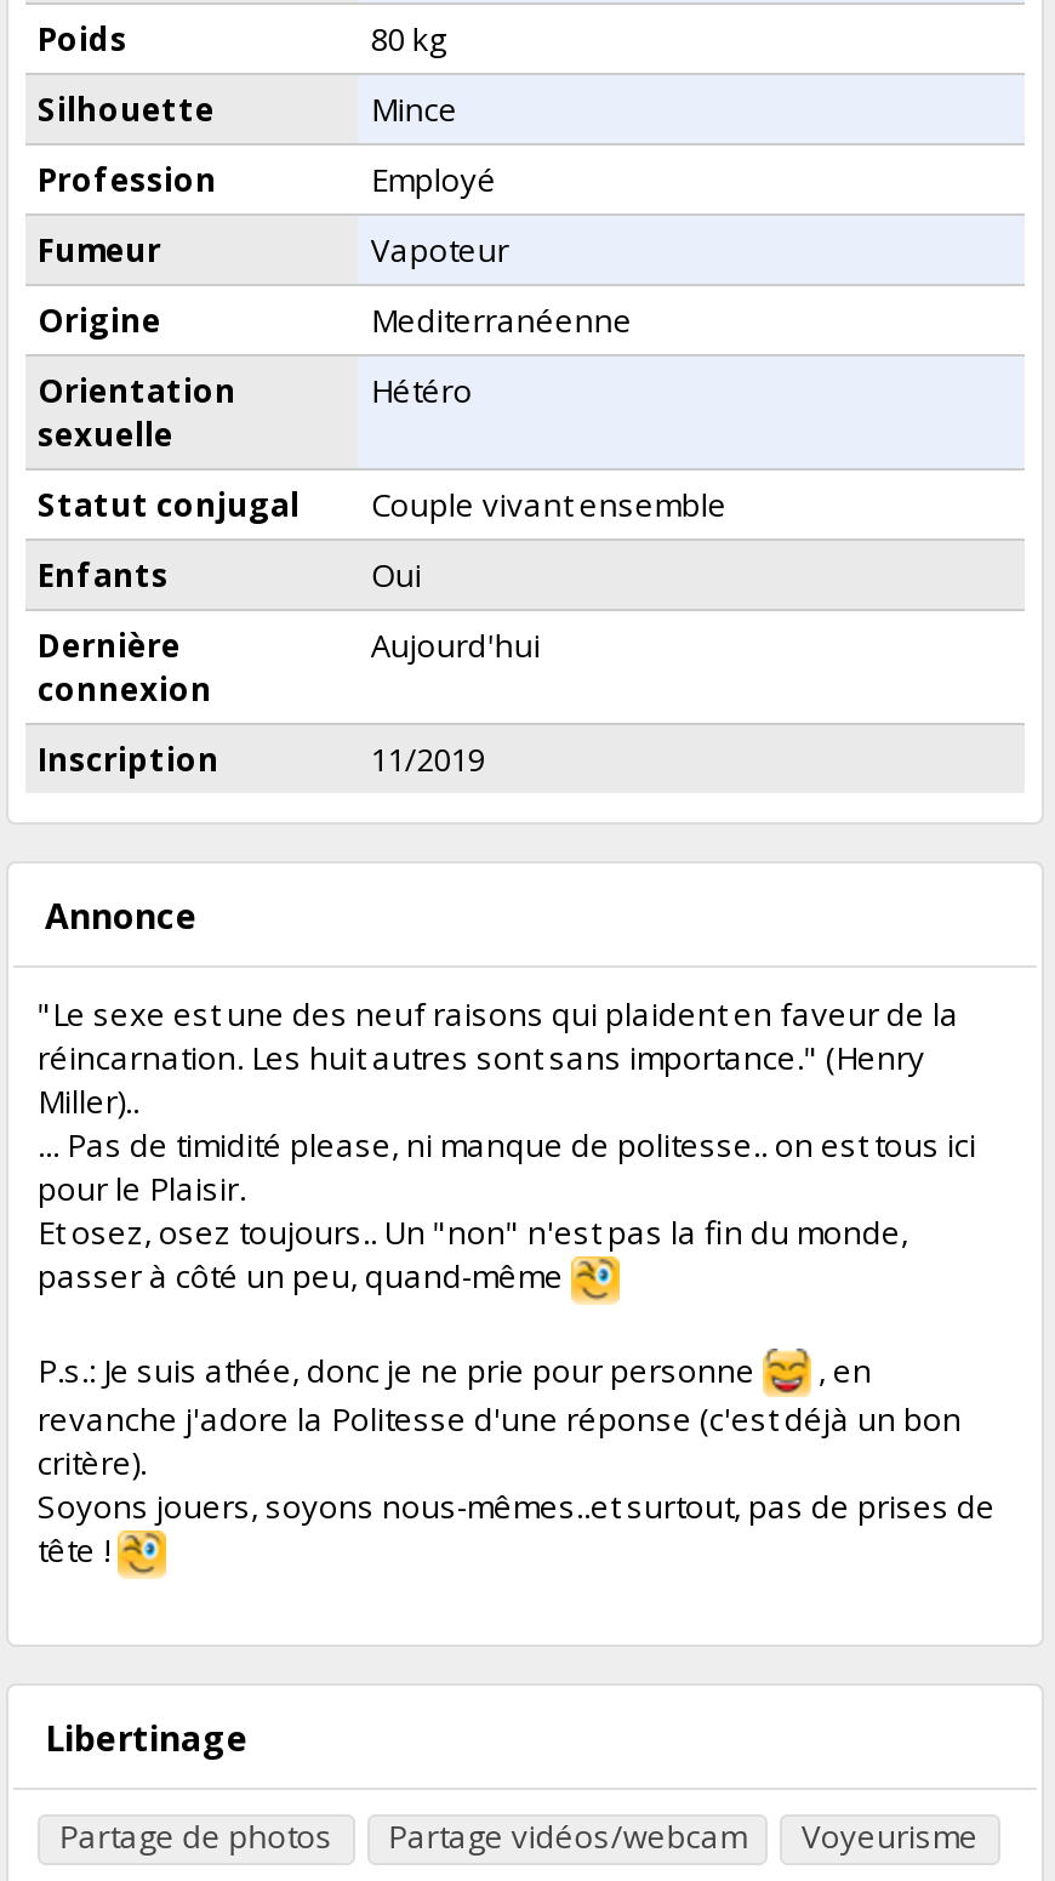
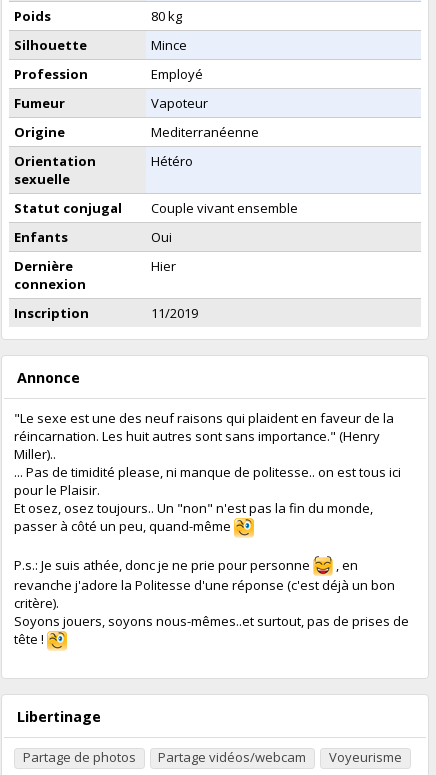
[371,624,540,668] Aujourd'hui -> [151,257,176,275] Hier

